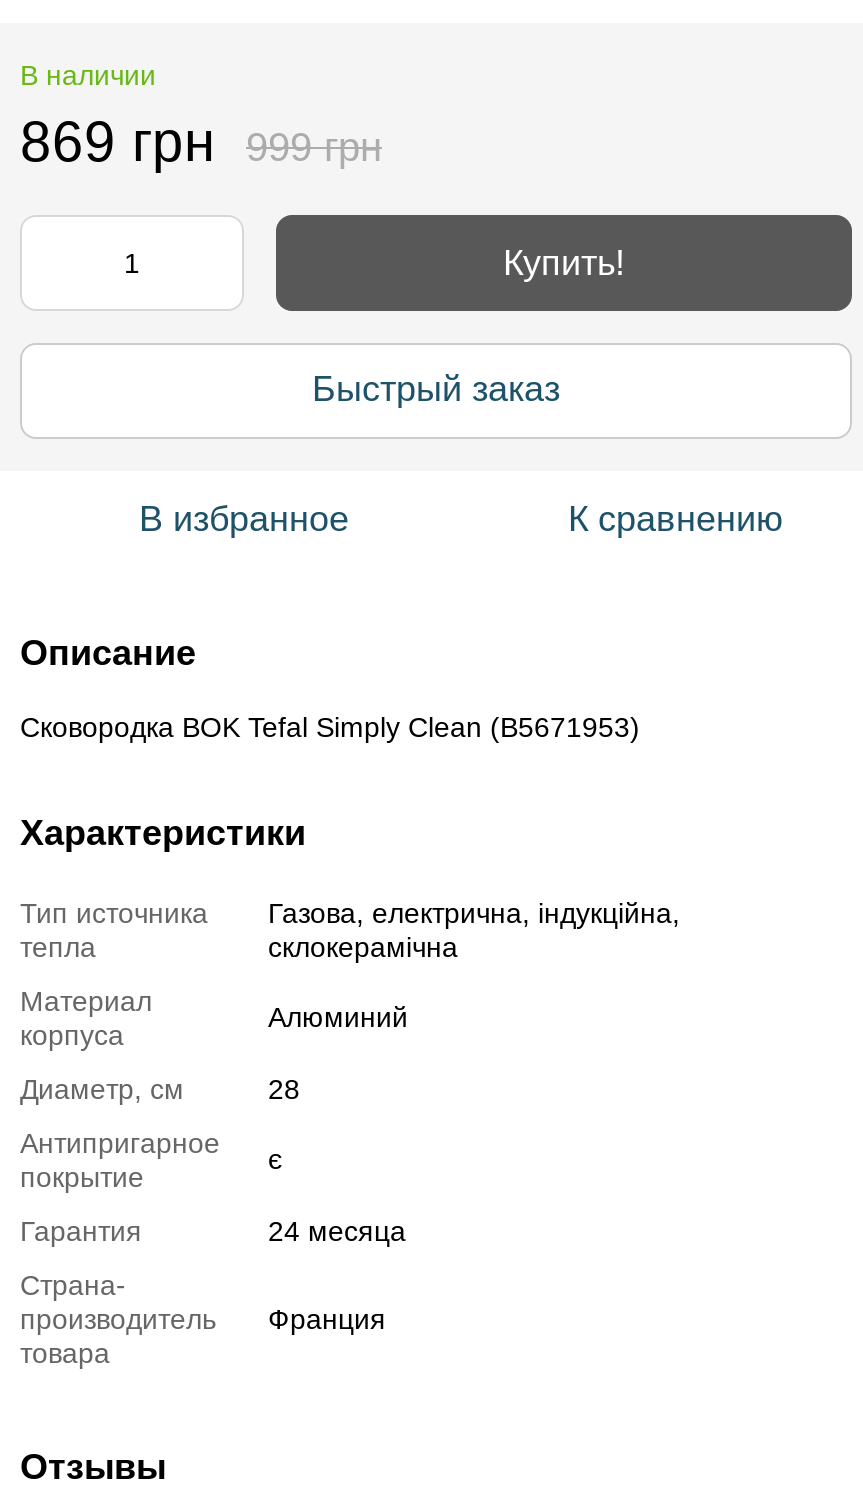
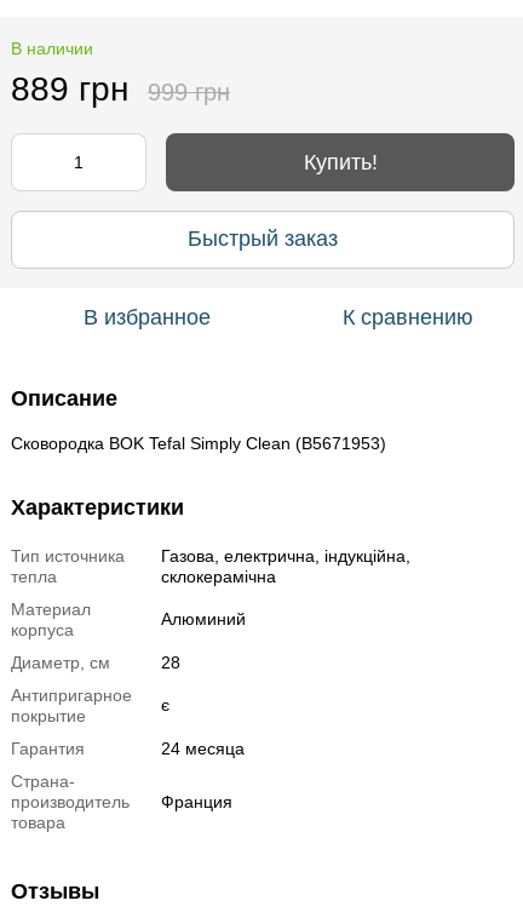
[20,110,214,172] 869 грн -> [11,70,128,107] 889 грн

